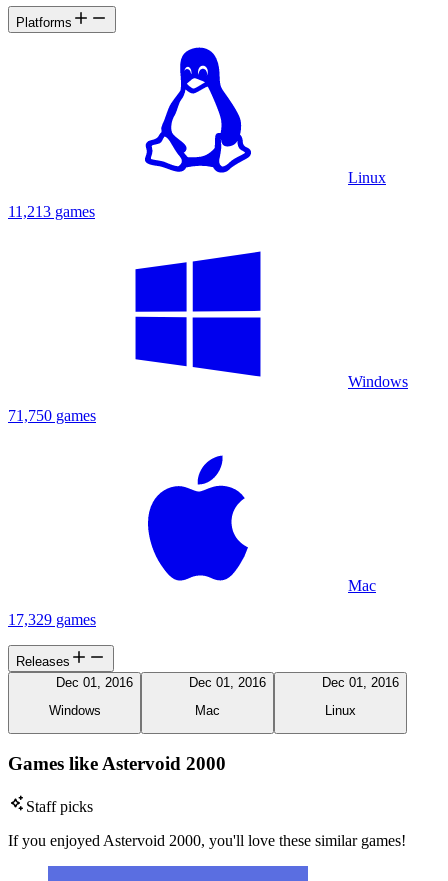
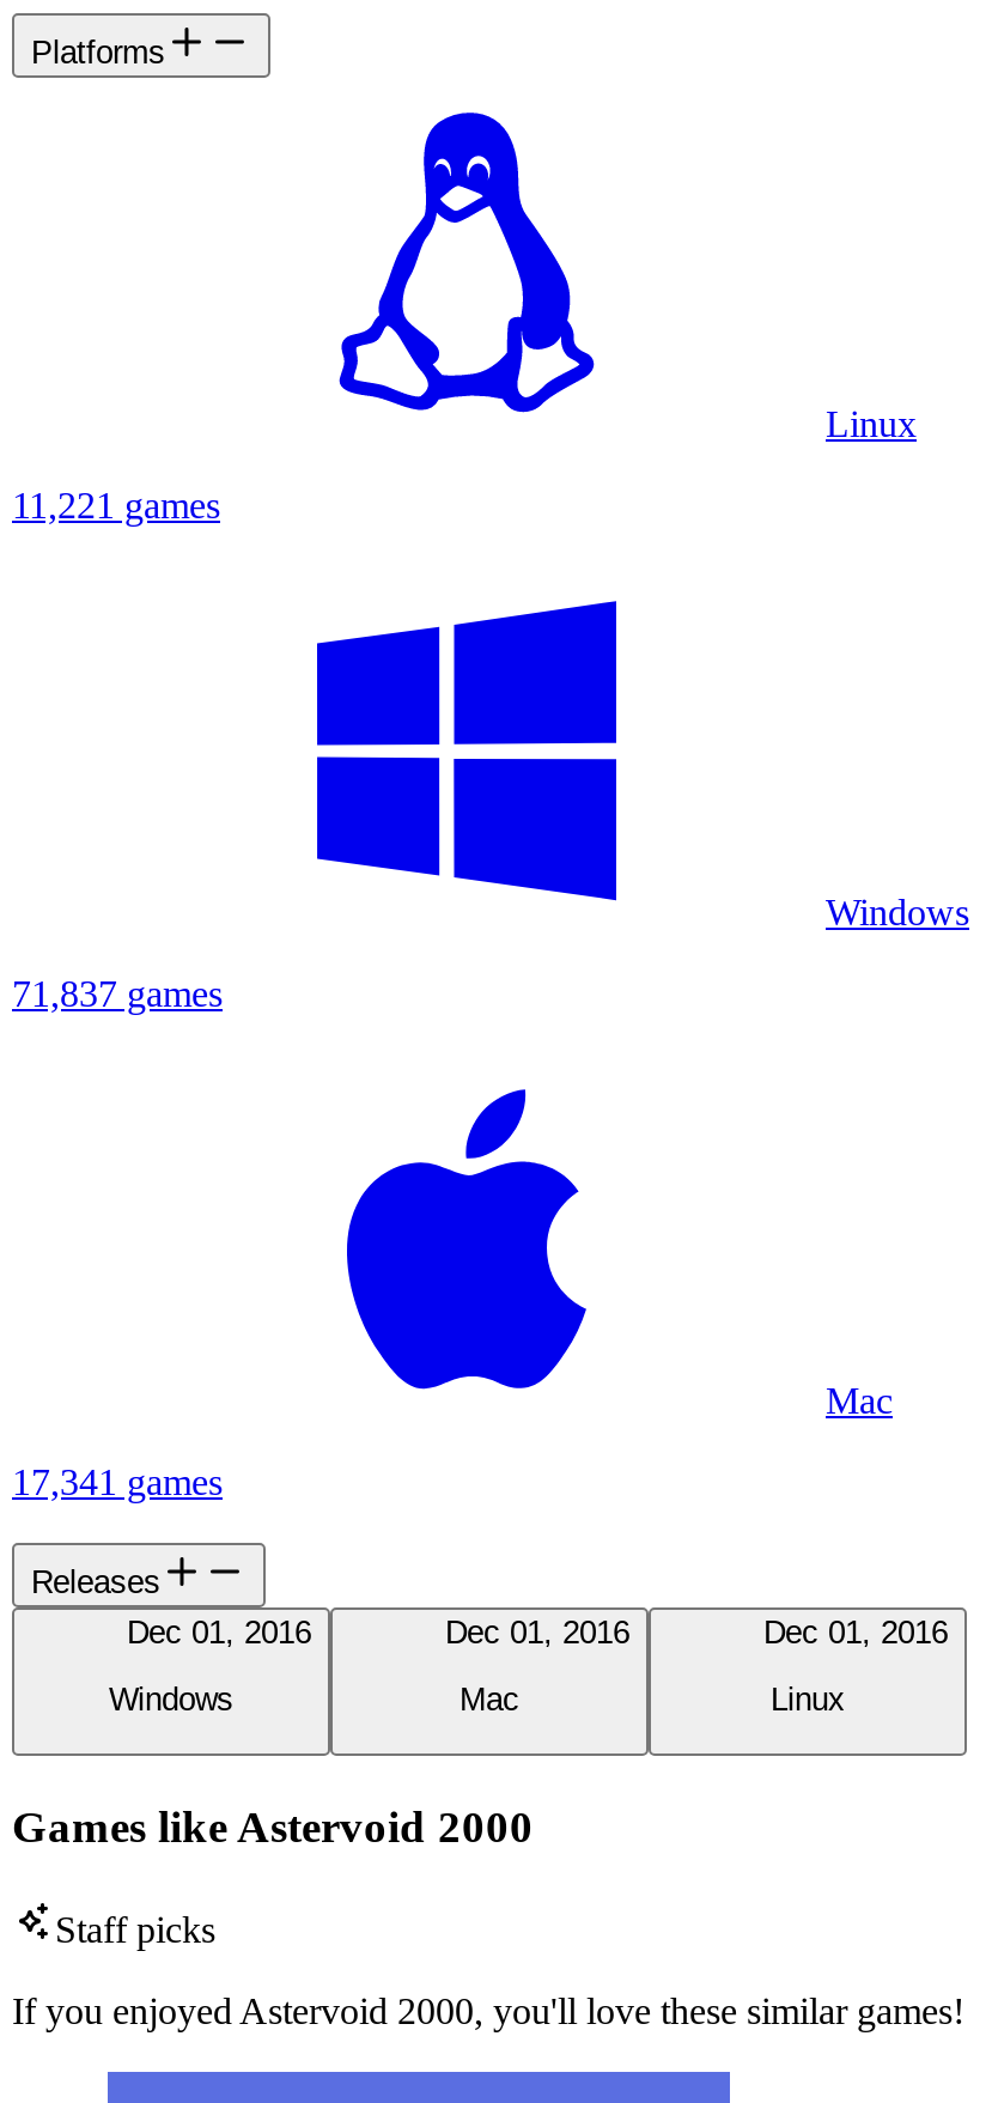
[8,203,95,220] 11,213 games -> [12,484,220,525] 11,221 games
[8,407,96,424] 71,750 games -> [12,972,223,1013] 71,837 games
[8,611,96,628] 17,329 games -> [12,1461,223,1501] 17,341 games

